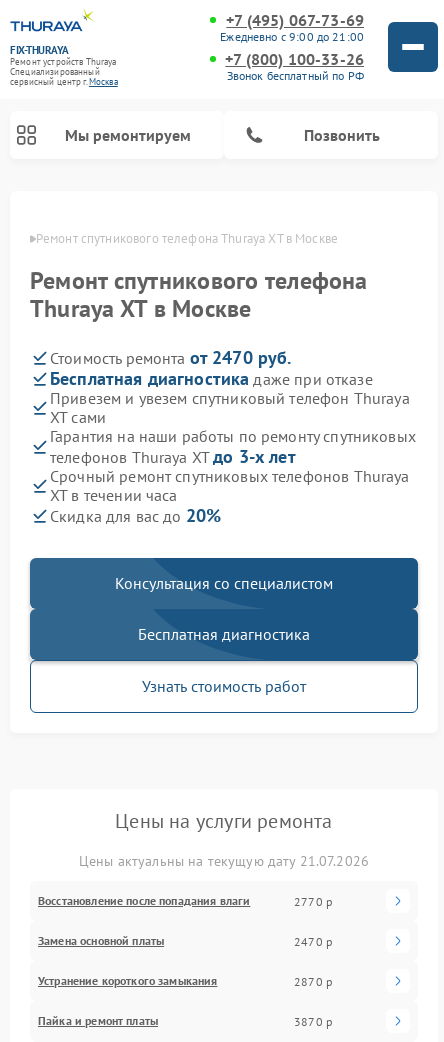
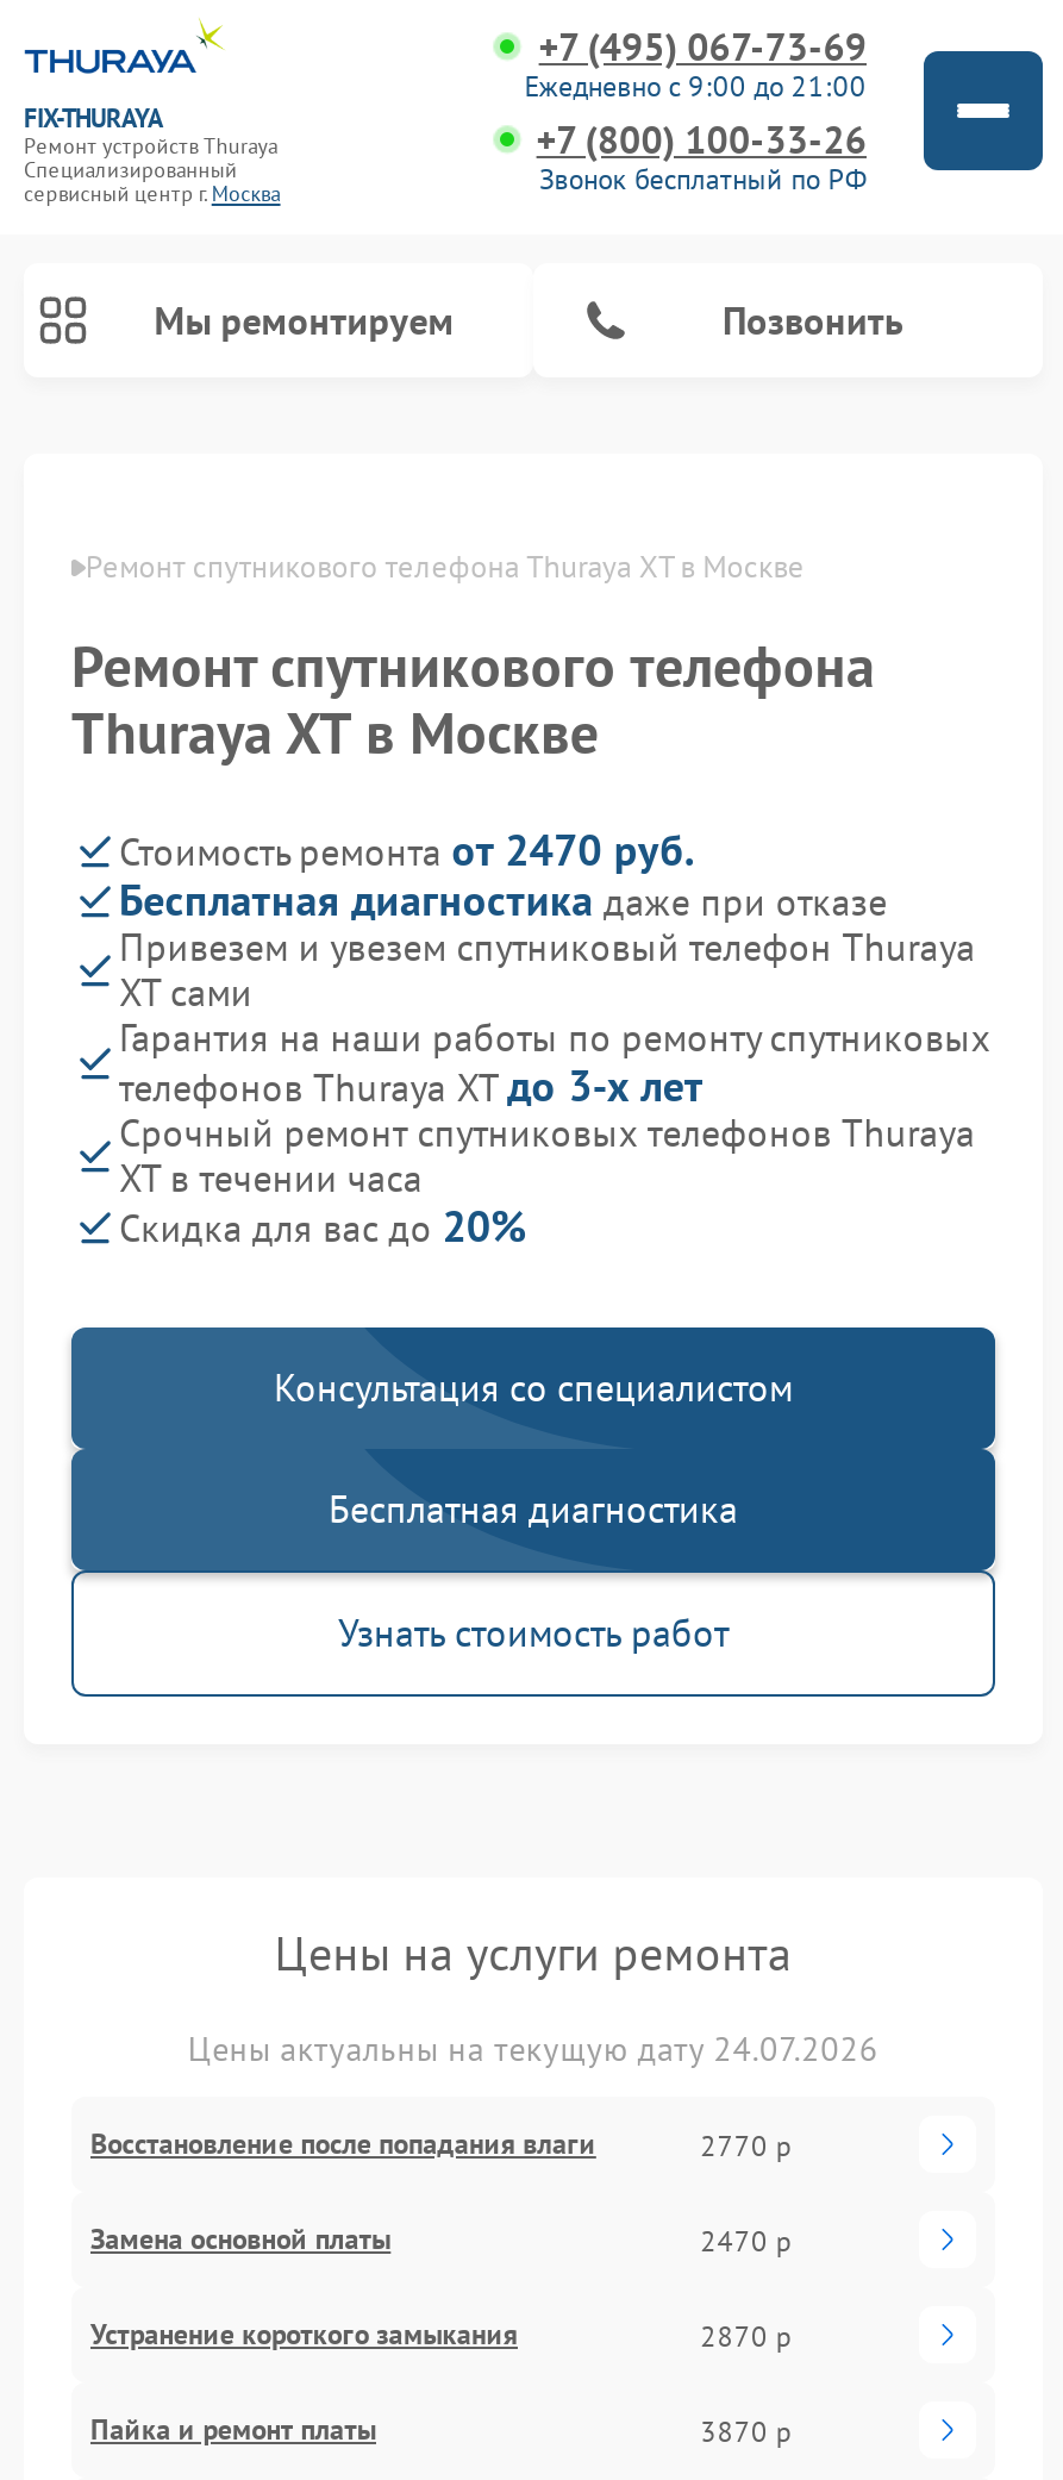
[79,852,369,870] Цены актуальны на текущую дату 21.07.2026 -> [188,2028,879,2070] Цены актуальны на текущую дату 24.07.2026

